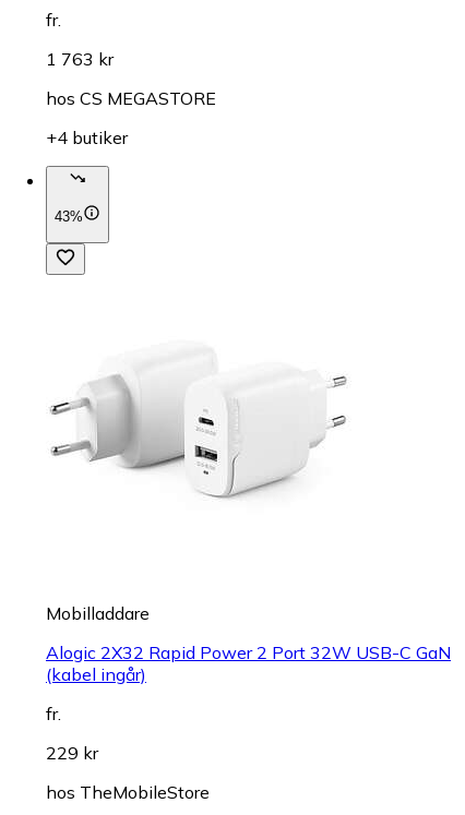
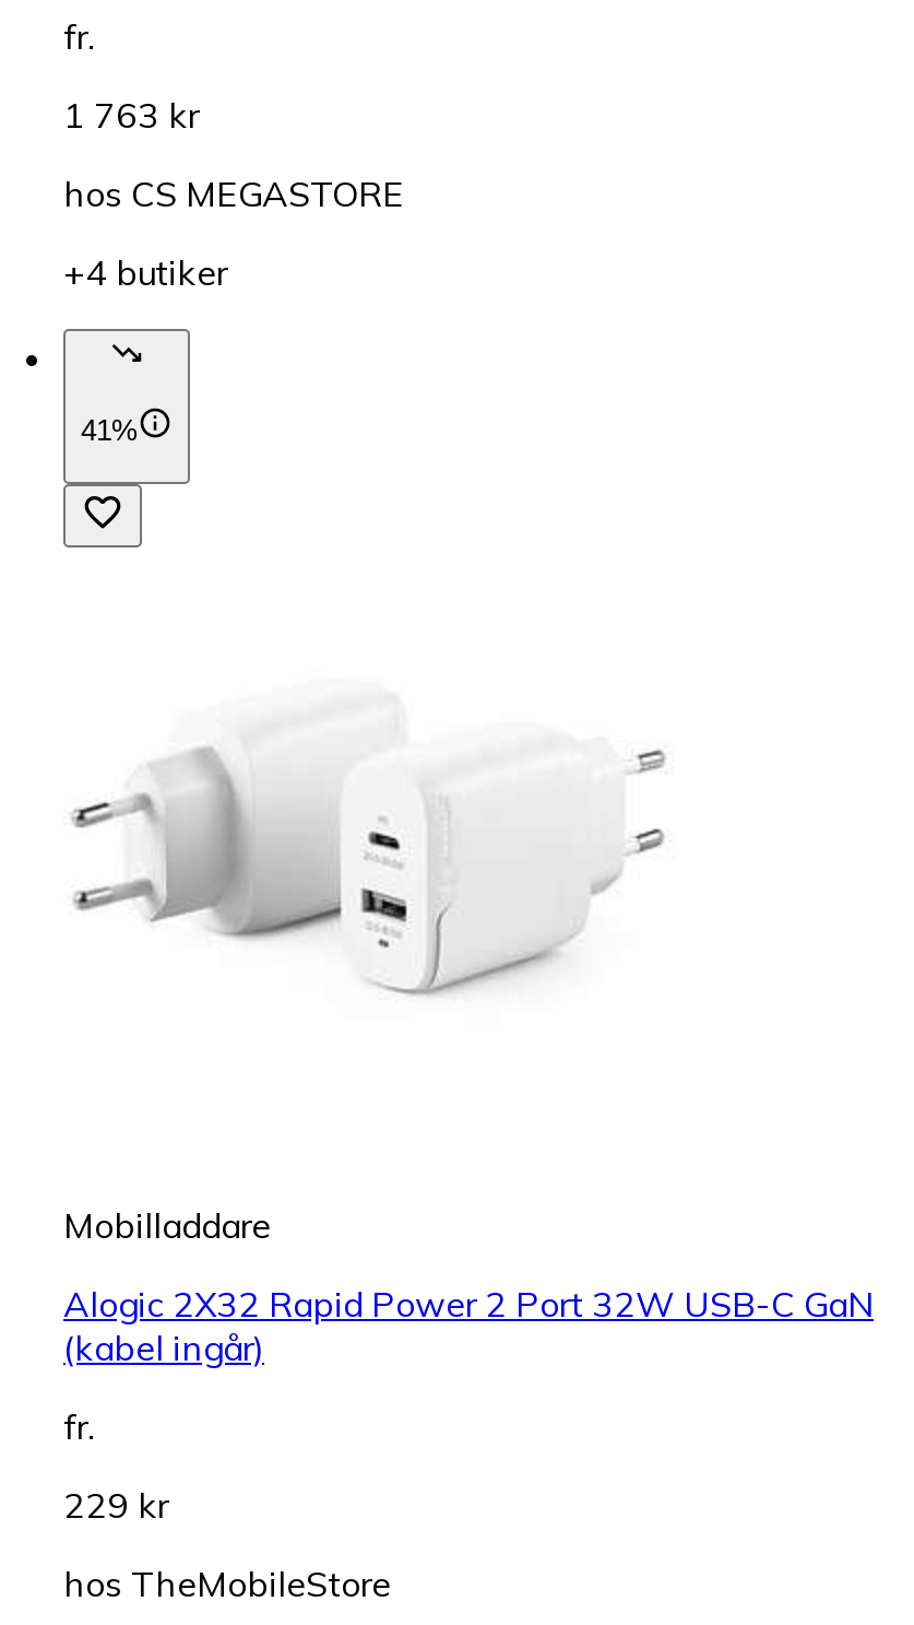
[55,209,83,225] 43% -> [81,415,138,448] 41%

